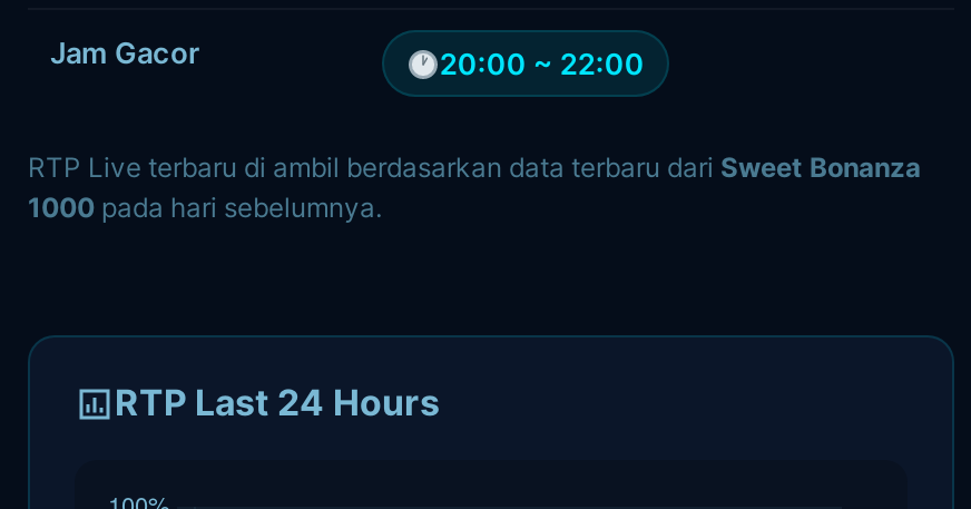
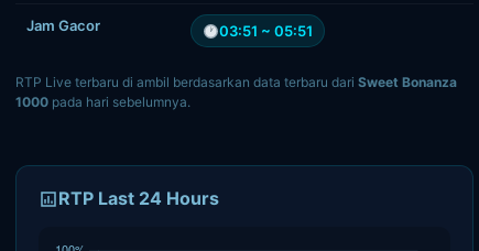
[439,46,644,81] 20:00 ~ 22:00 -> [219,22,313,40] 03:51 ~ 05:51

